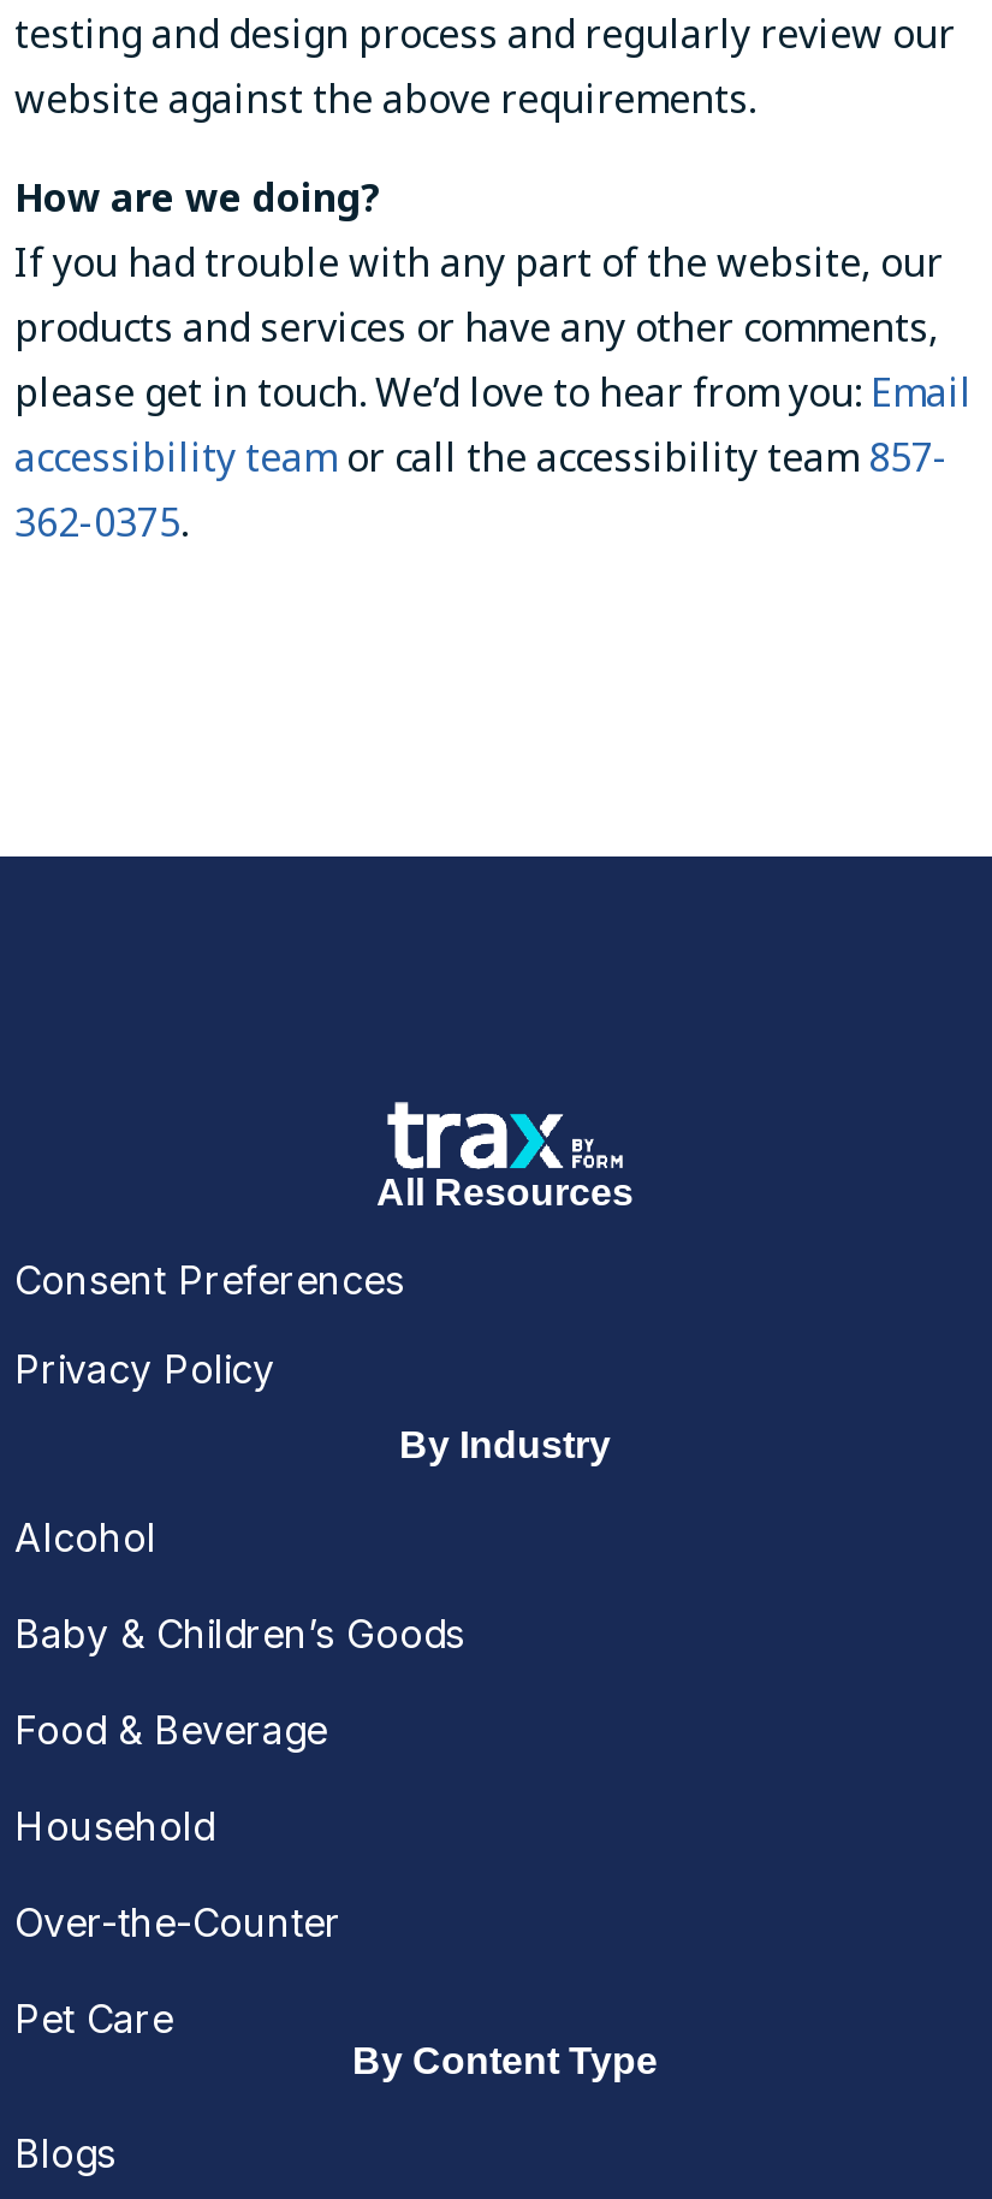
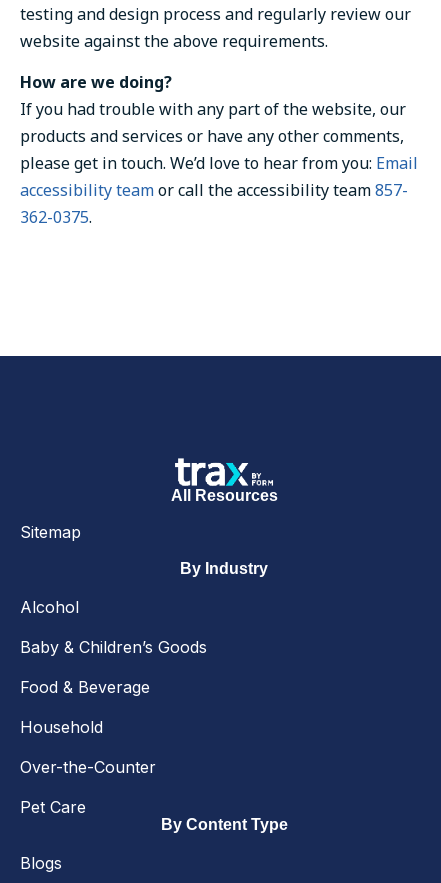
[14,1257,404,1394] Consent Preferences | Privacy Policy -> [20,522,81,542] Sitemap

